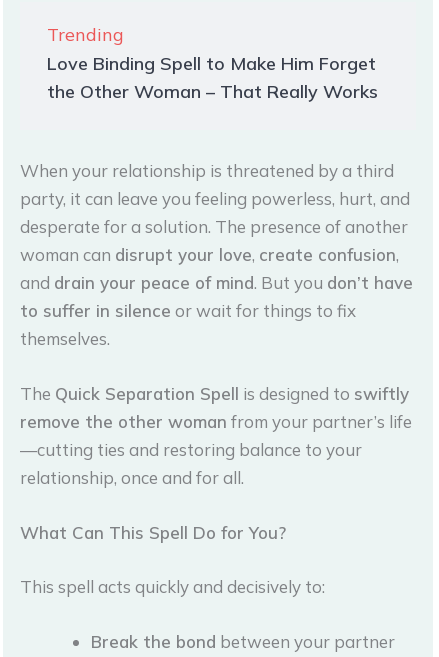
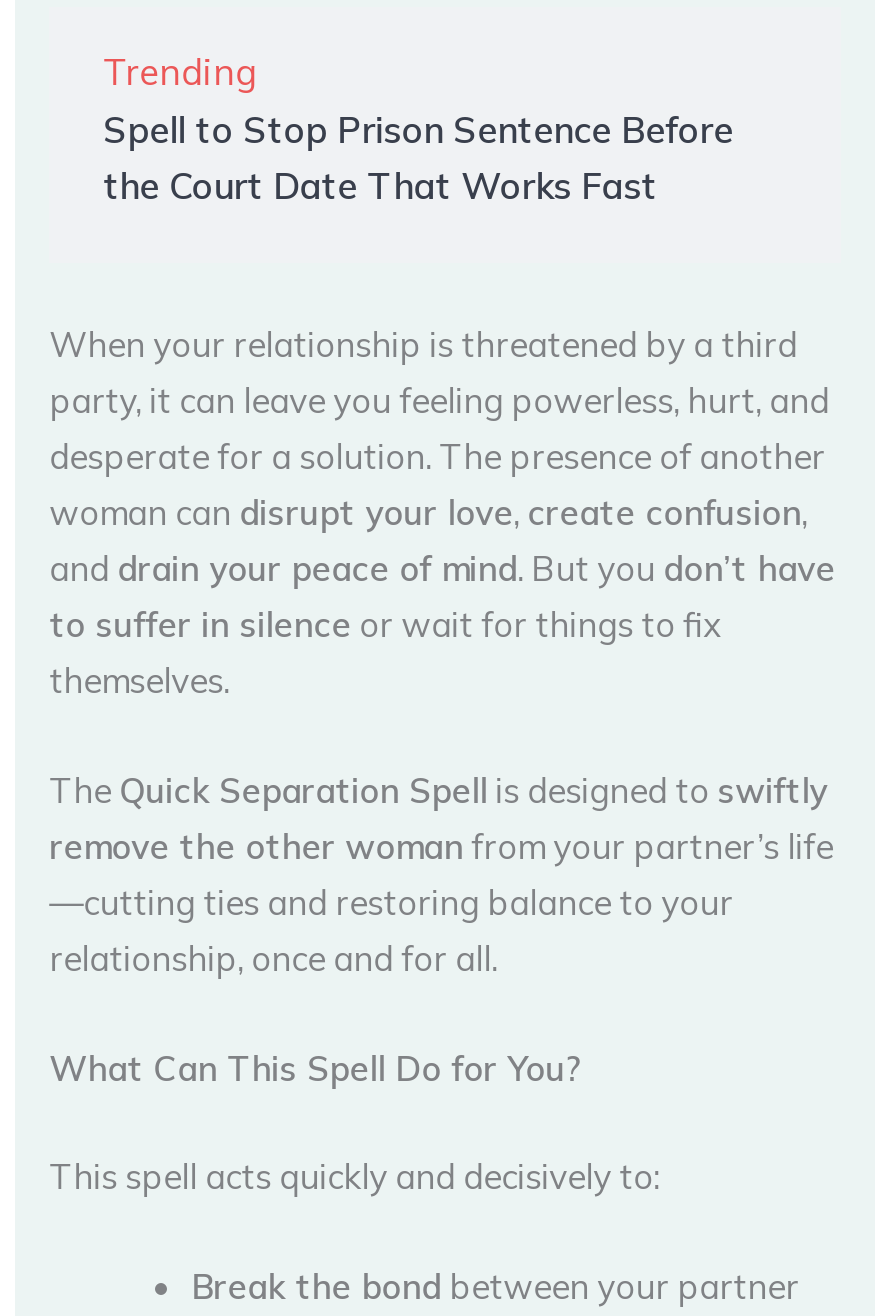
[47,52,378,103] Love Binding Spell to Make Him Forget | the Other Woman – That Really Works -> [103,107,733,209] Spell to Stop Prison Sentence Before | the Court Date That Works Fast

